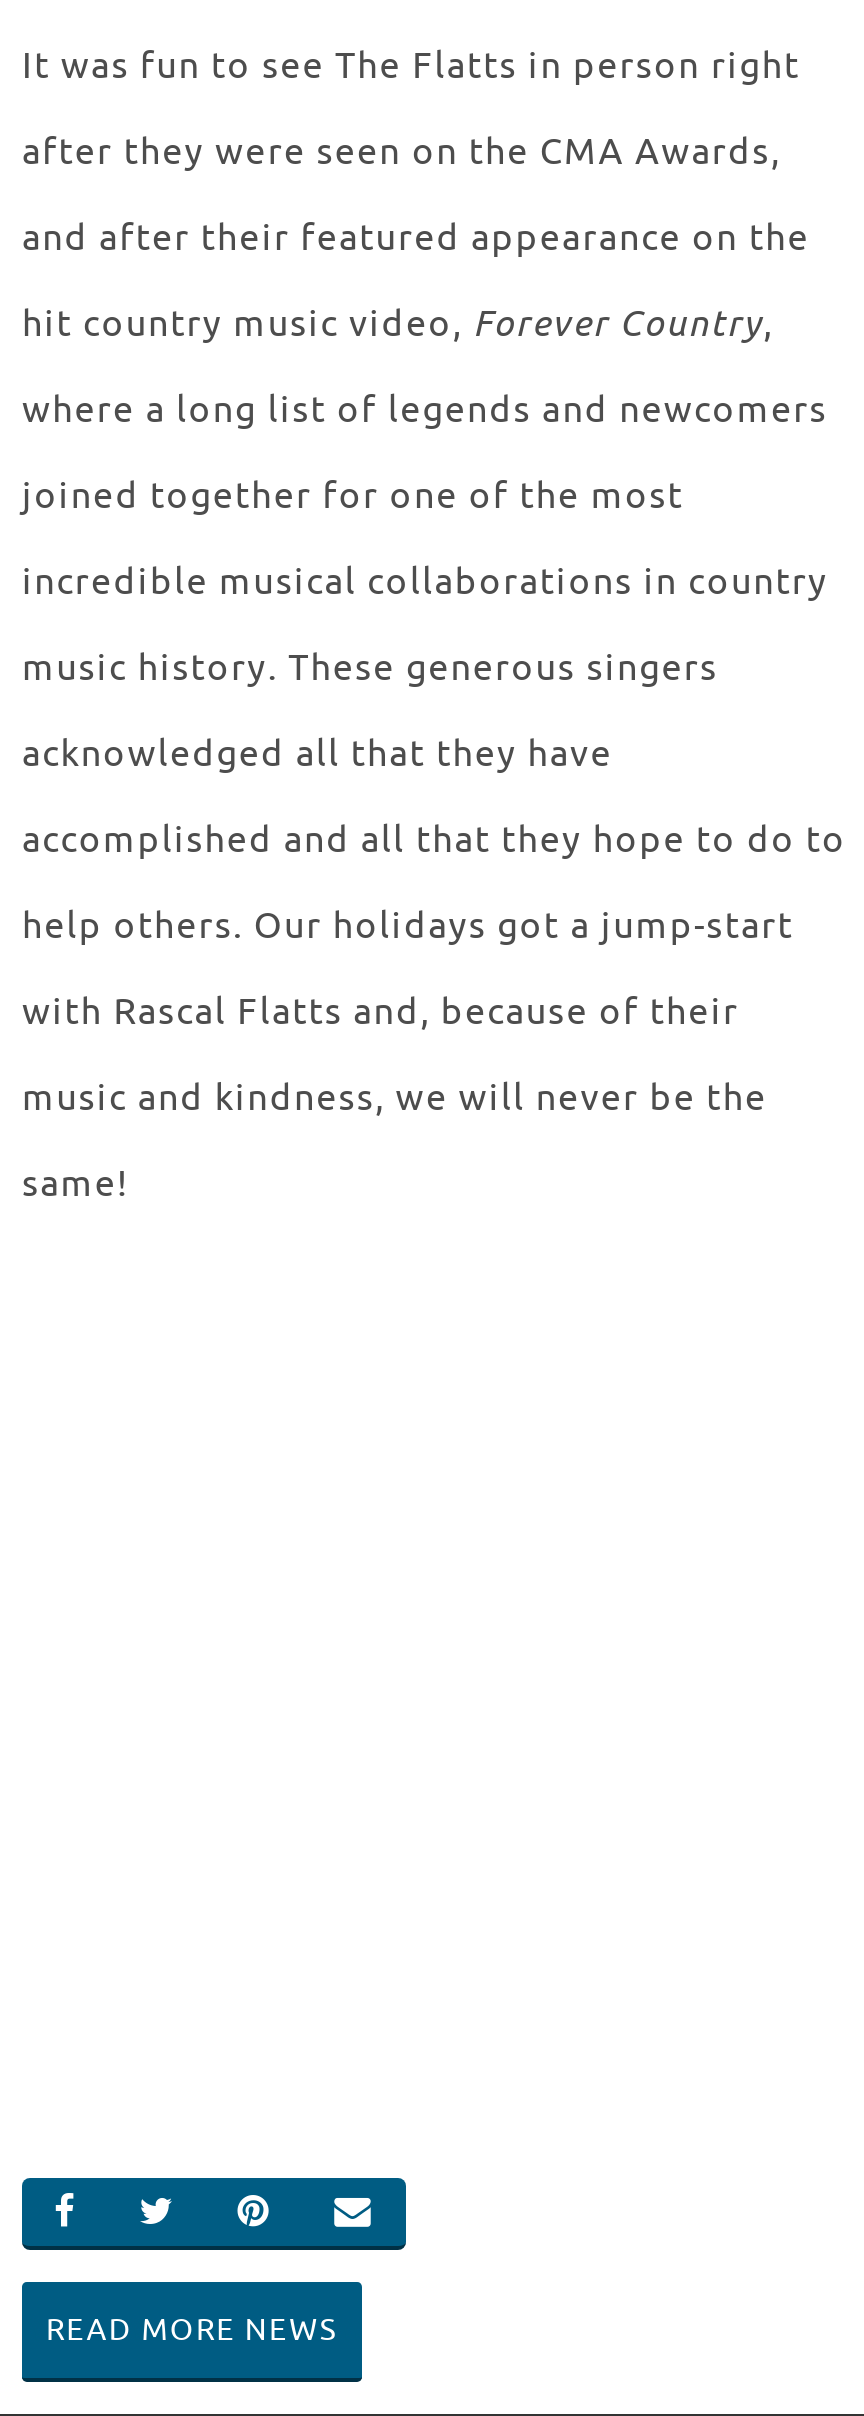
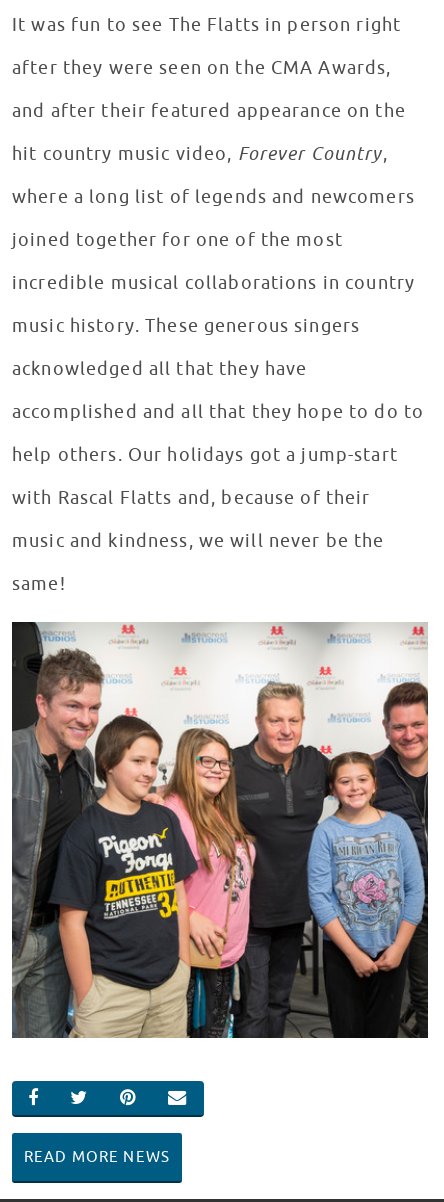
none -> [11,621,429,1039] [image]

